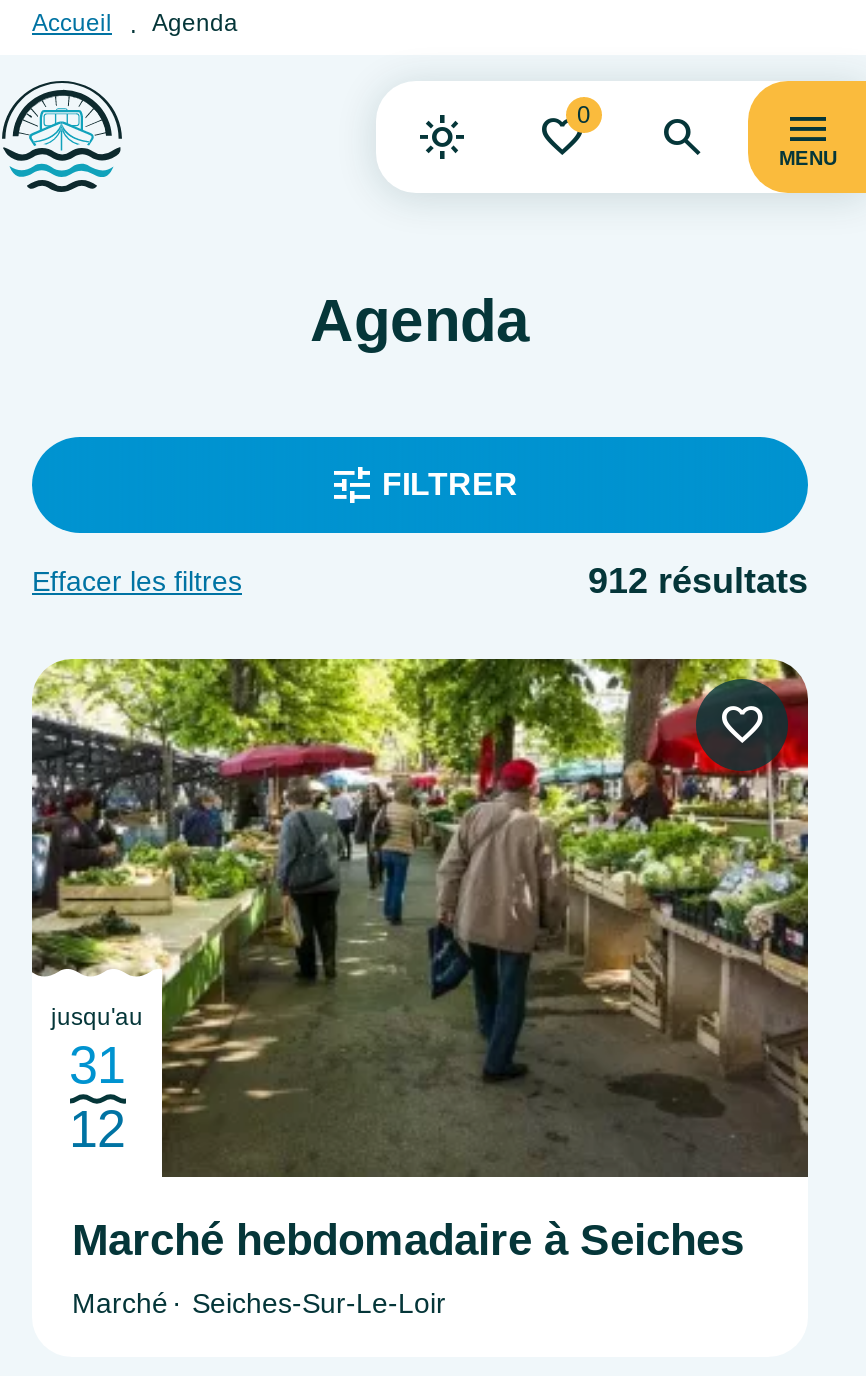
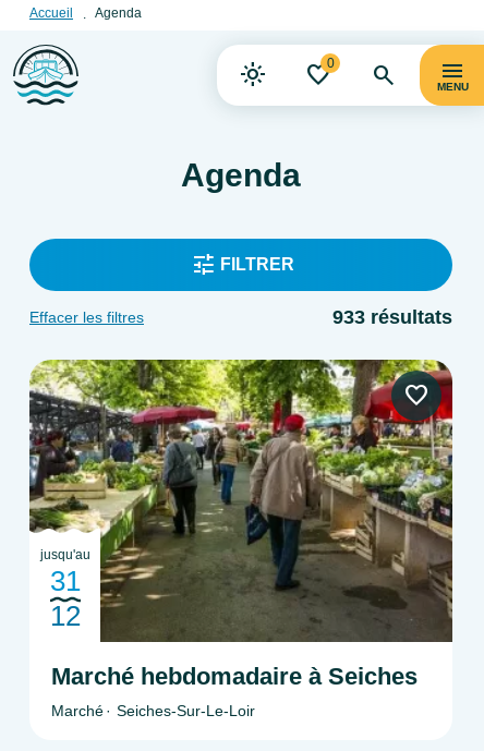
[588,561,808,601] 912 résultats -> [332,306,452,328] 933 résultats

